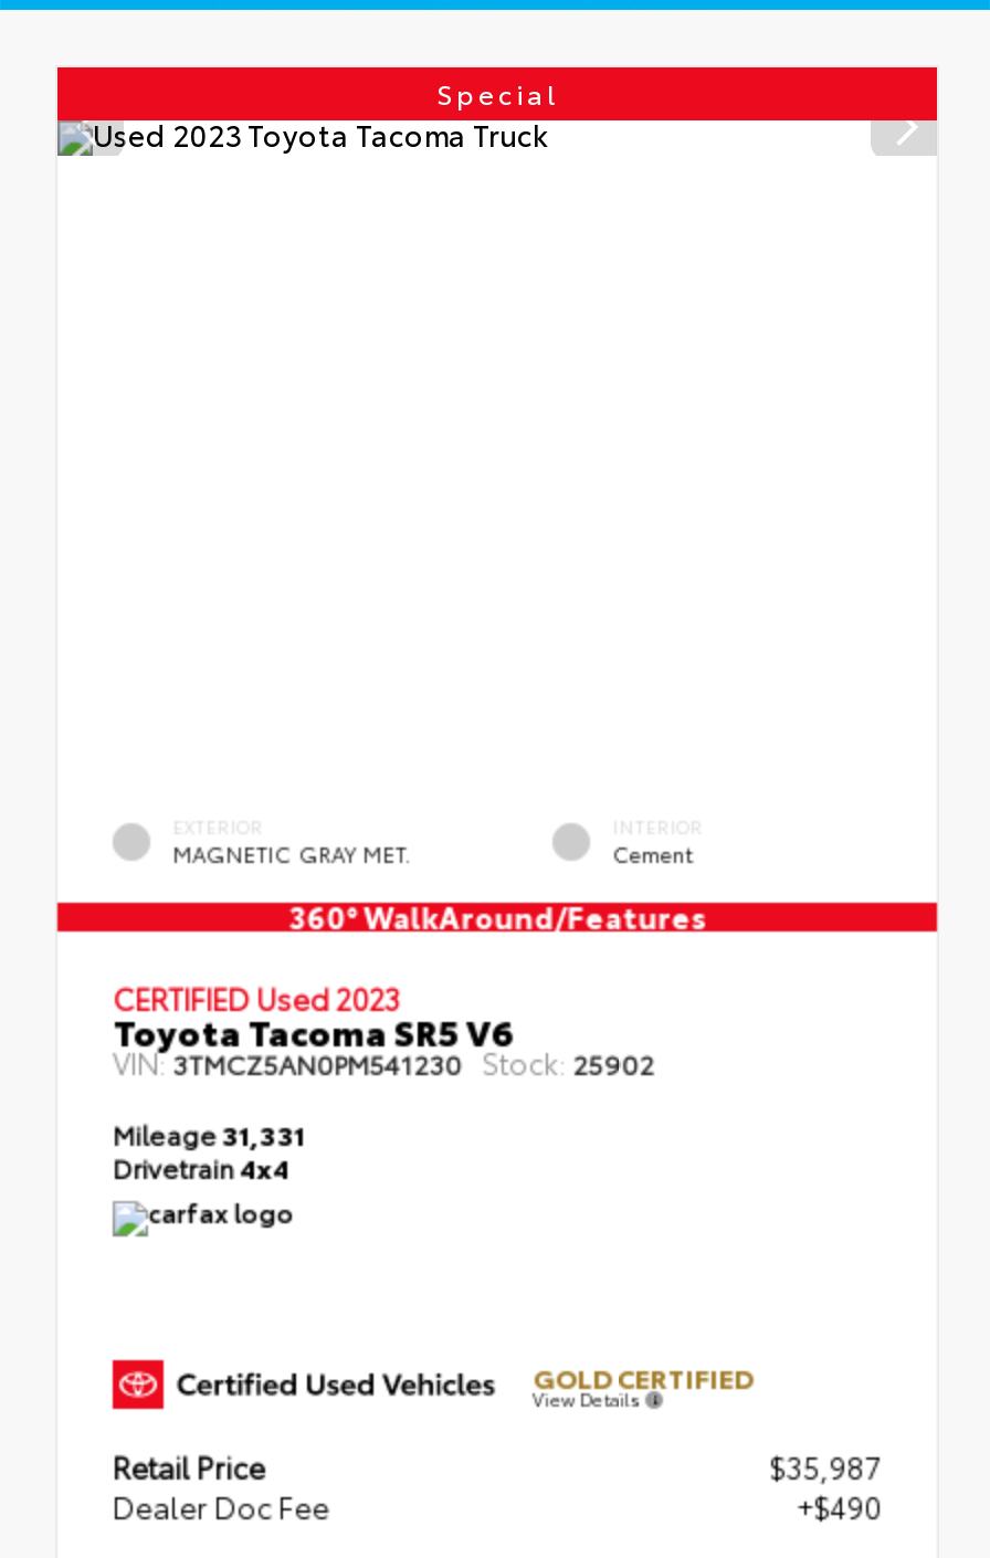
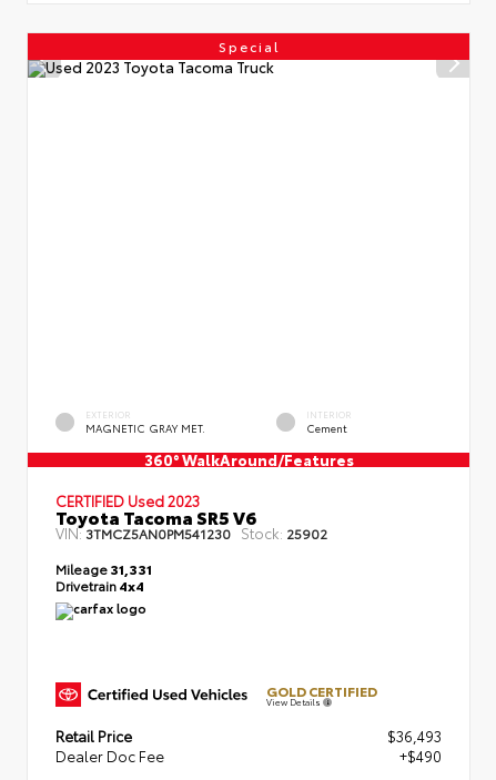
[769,1446,882,1486] $35,987 -> [387,725,442,745] $36,493

